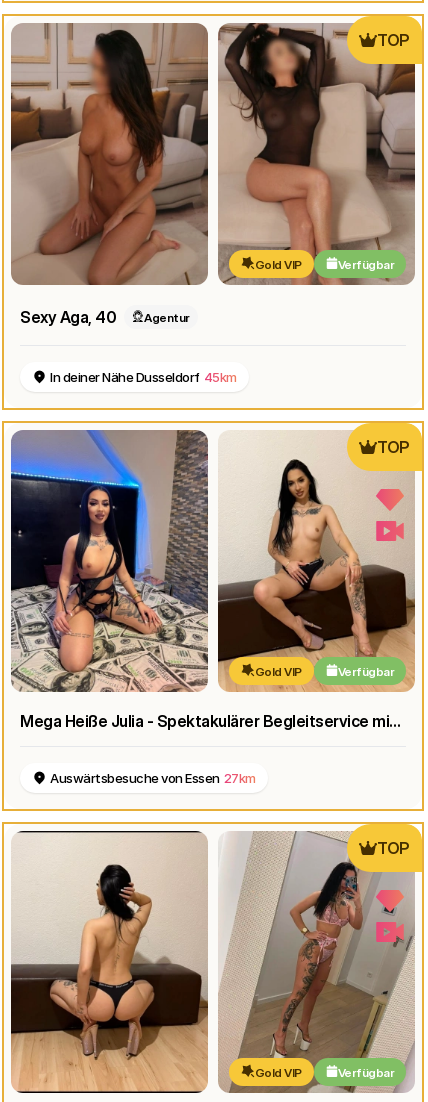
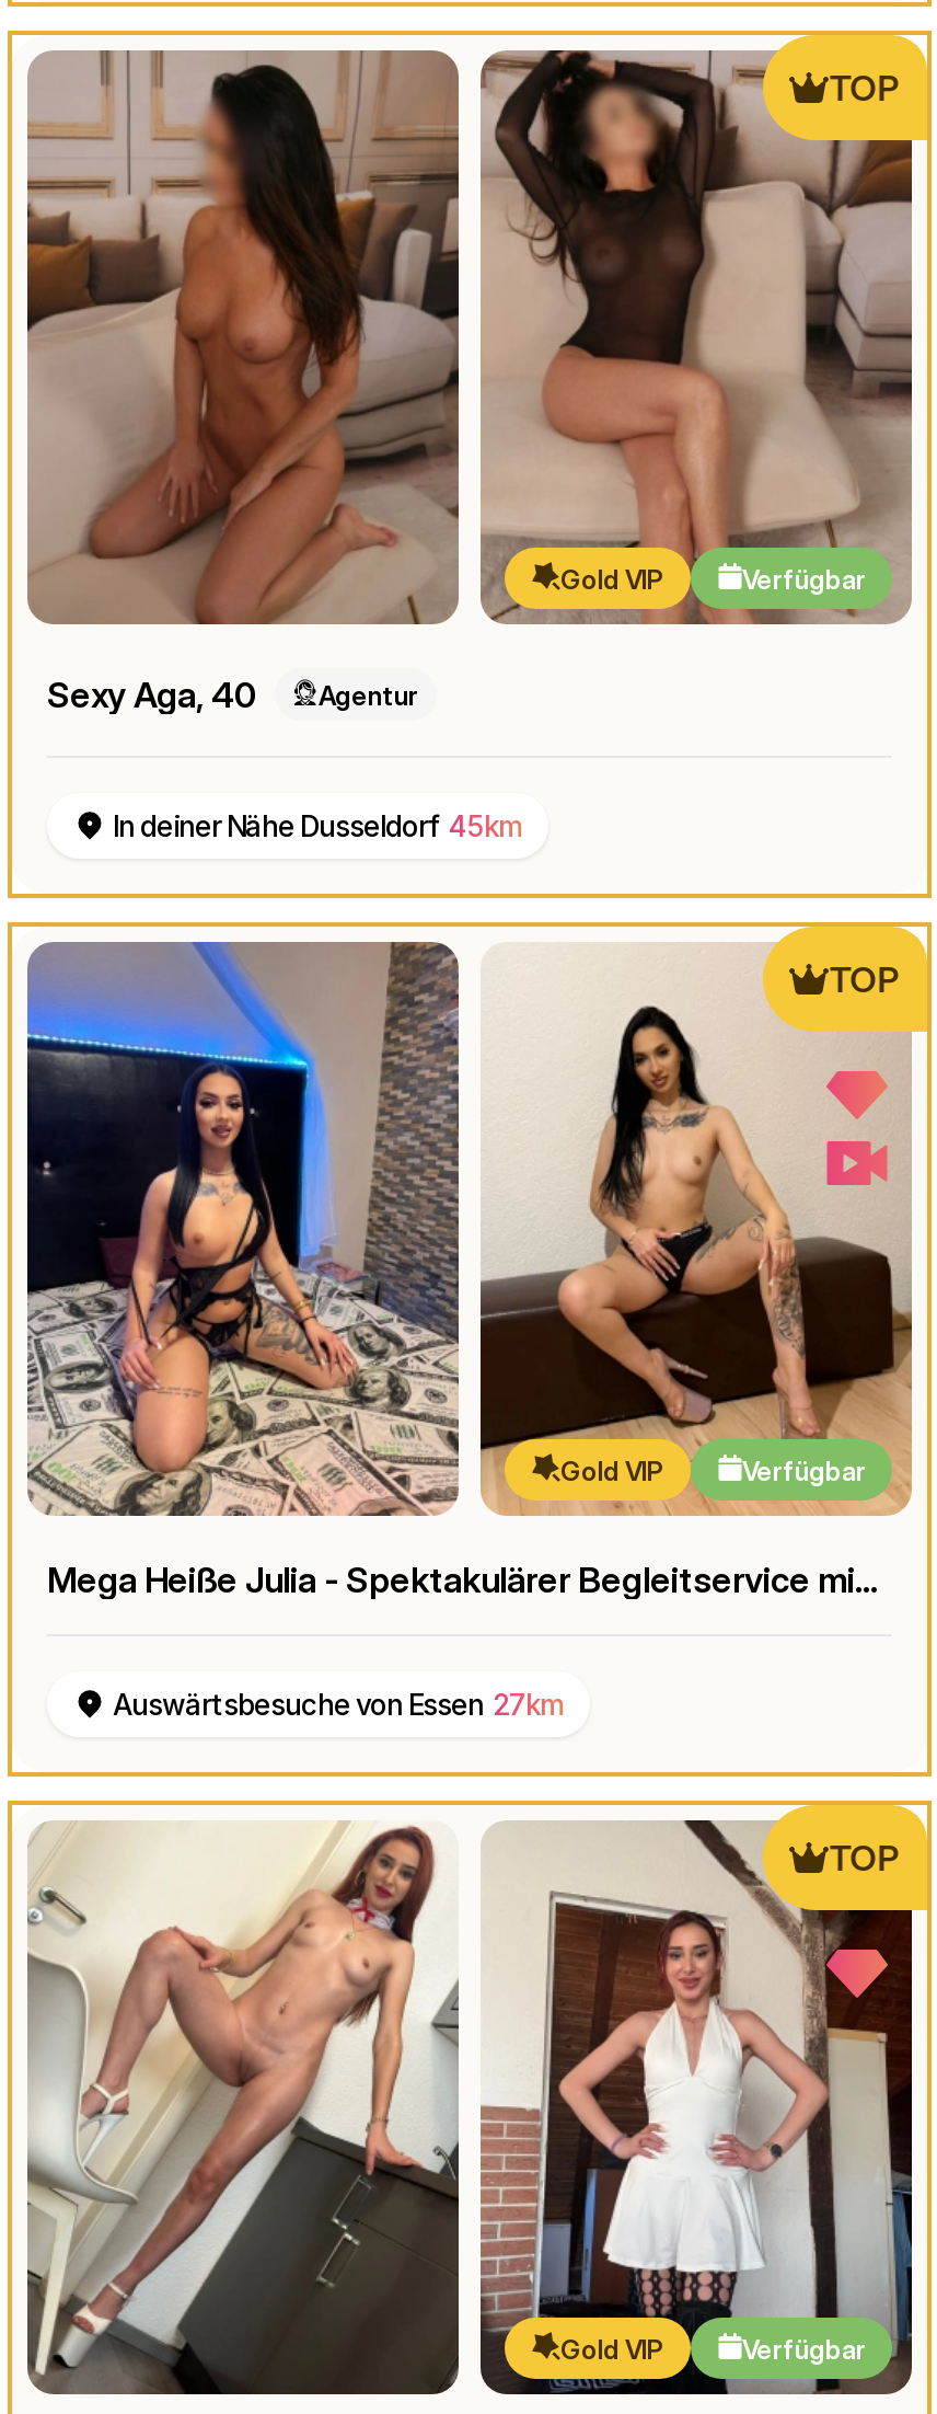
[10,830,209,1093] [image] -> [25,1820,461,2394] [image]
[219,832,415,1094] [image] -> [481,1820,914,2396] [image]

